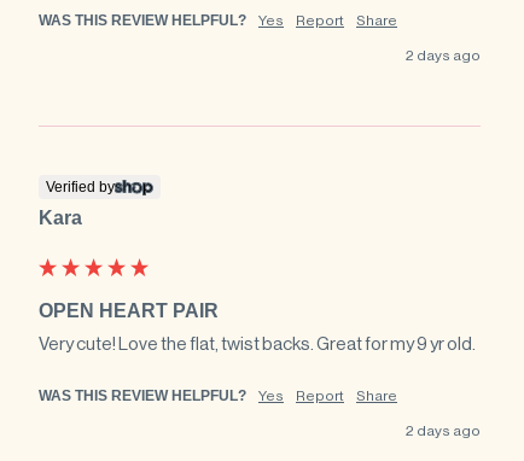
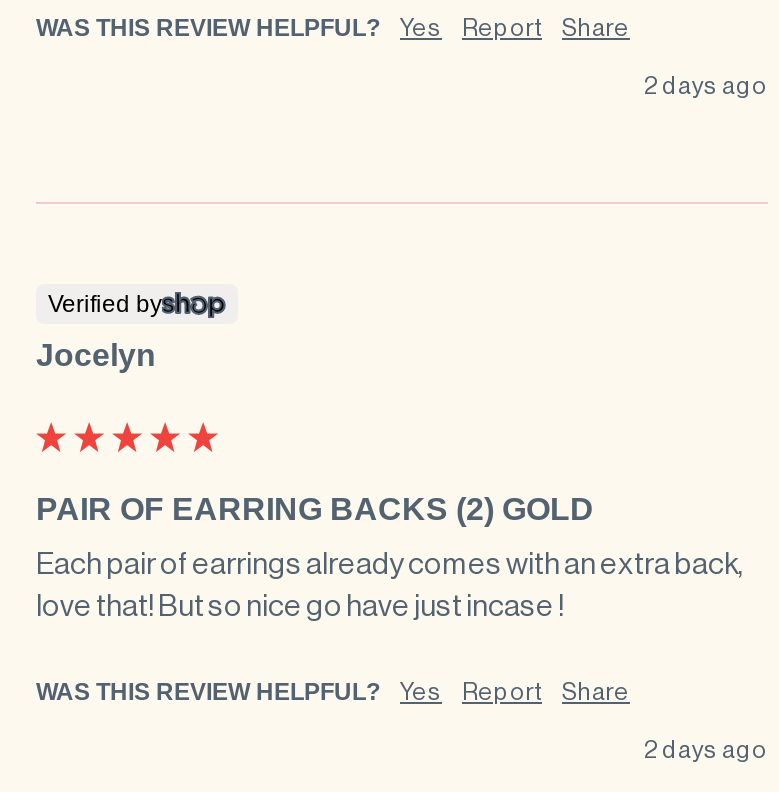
[39,208,82,229] Kara -> [36,339,156,373] Jocelyn
[39,301,219,321] OPEN HEART PAIR -> [36,493,594,527] PAIR OF EARRING BACKS (2) GOLD
[39,334,476,354] Very cute! Love the flat, twist backs. Great for my 9 yr old. -> [36,547,744,623] Each pair of earrings already comes with an extra back, | love that! But so nice go have just incase !

